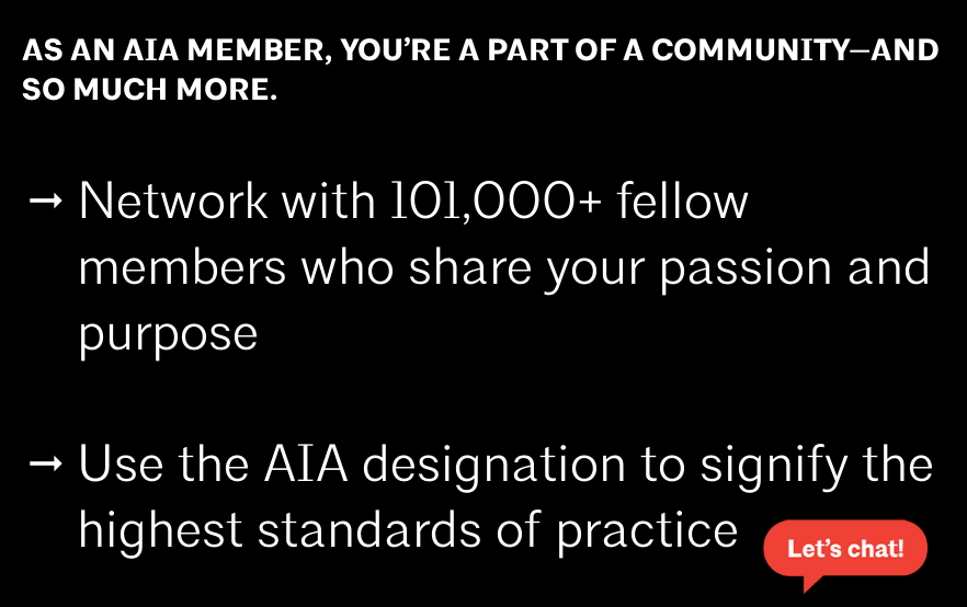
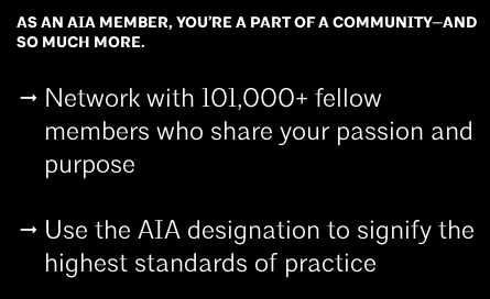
[761,517,930,594] [image] -> none

